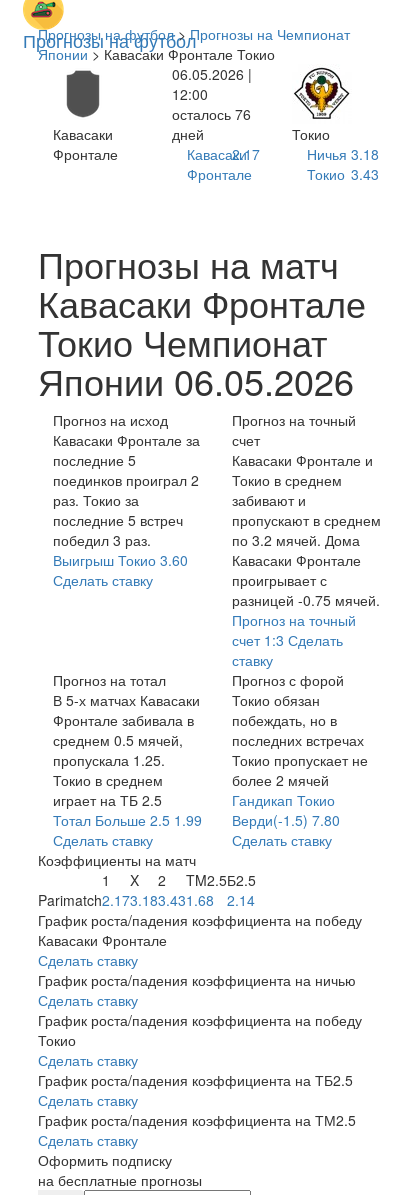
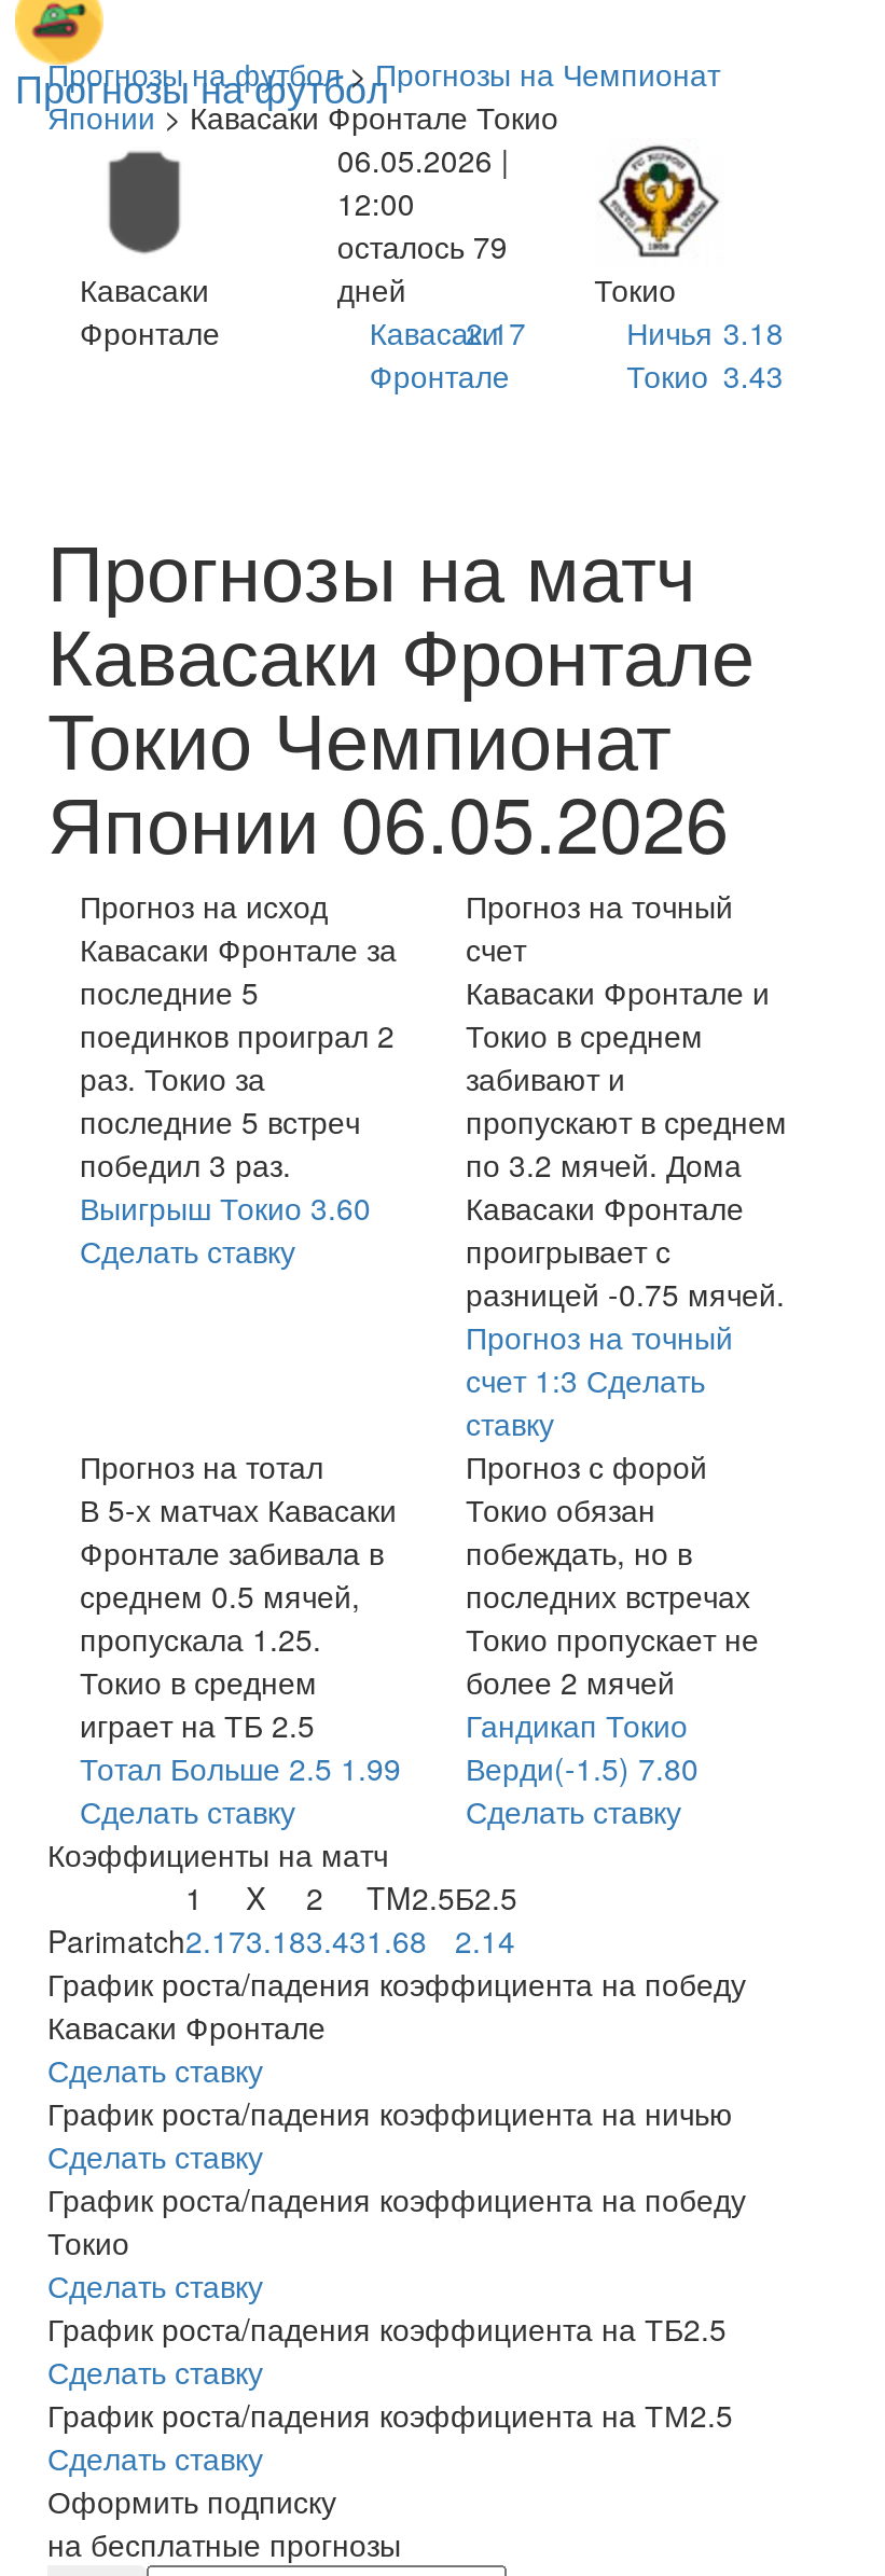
[172,104,251,124] осталось 76 -> [337,224,507,267] осталось 79

